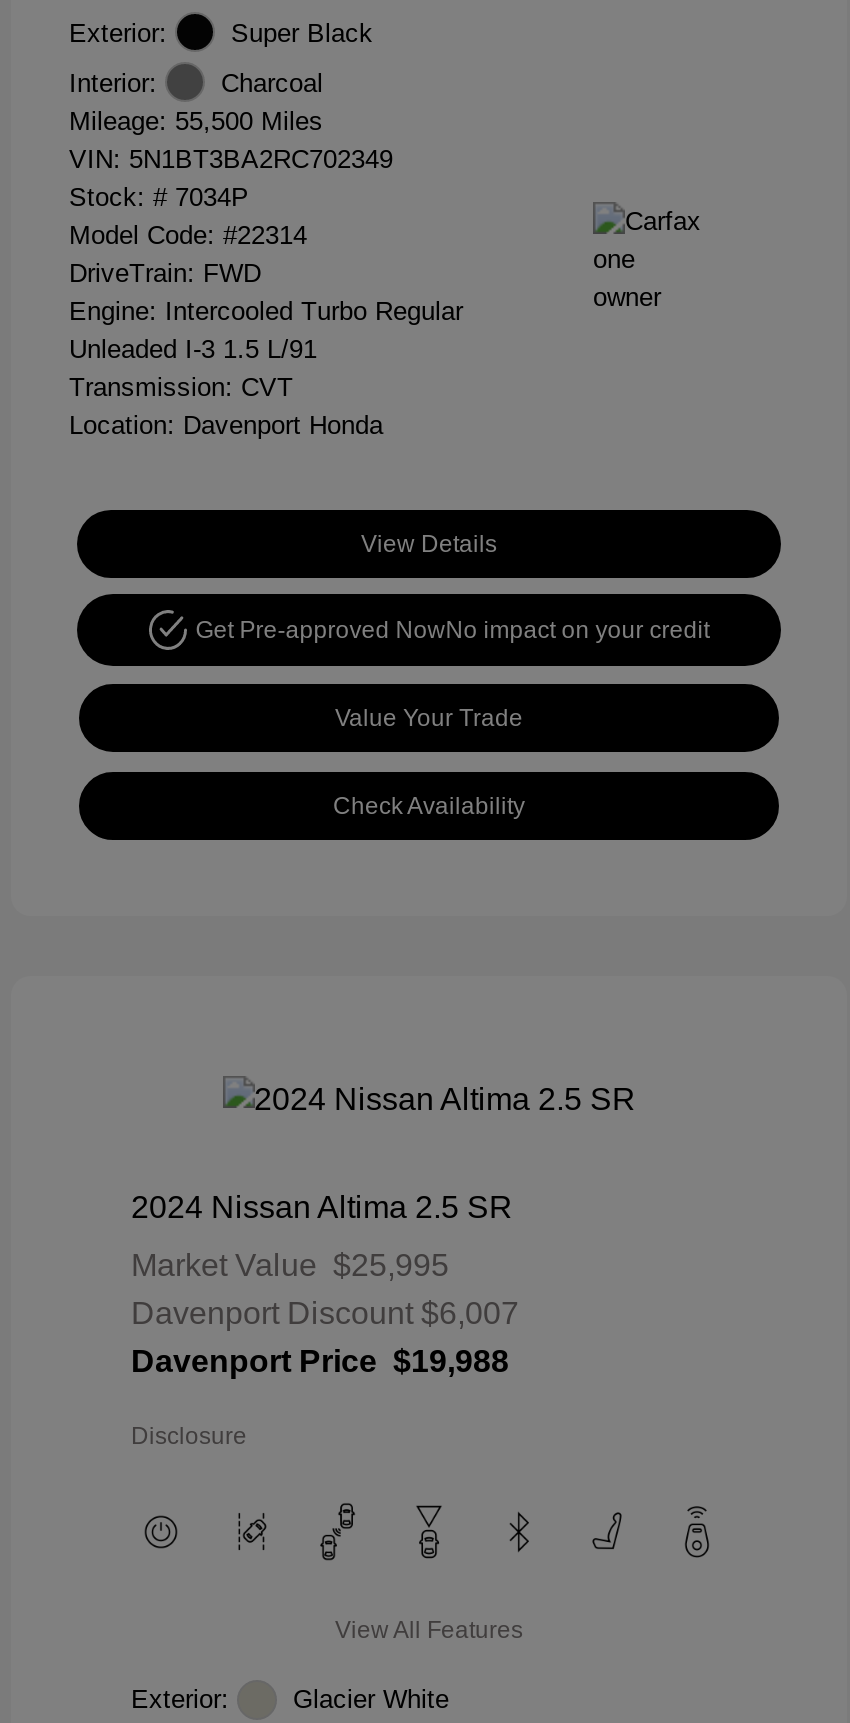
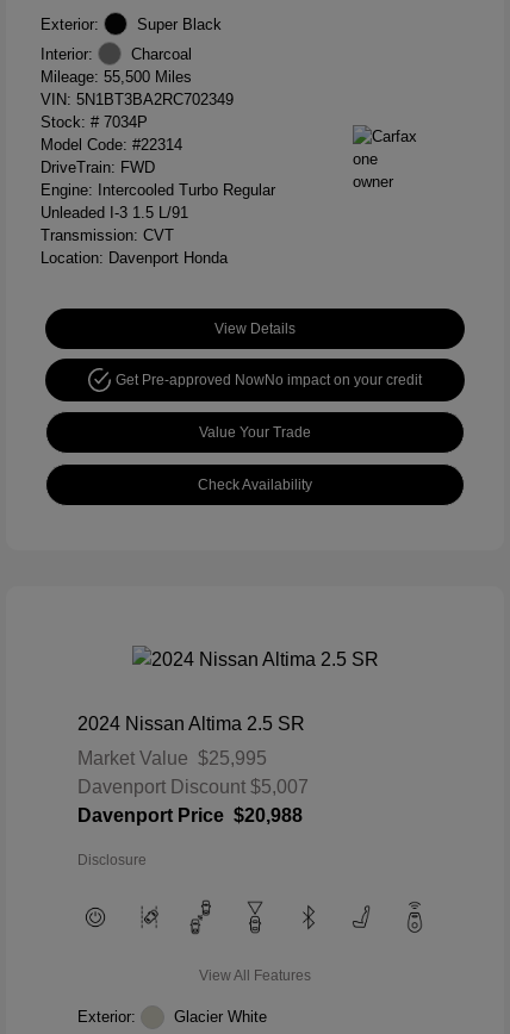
[131,1295,519,1329] Davenport Discount $6,007 -> [77,776,309,796] Davenport Discount $5,007
[131,1343,509,1377] Davenport Price $19,988 -> [77,805,303,825] Davenport Price $20,988

